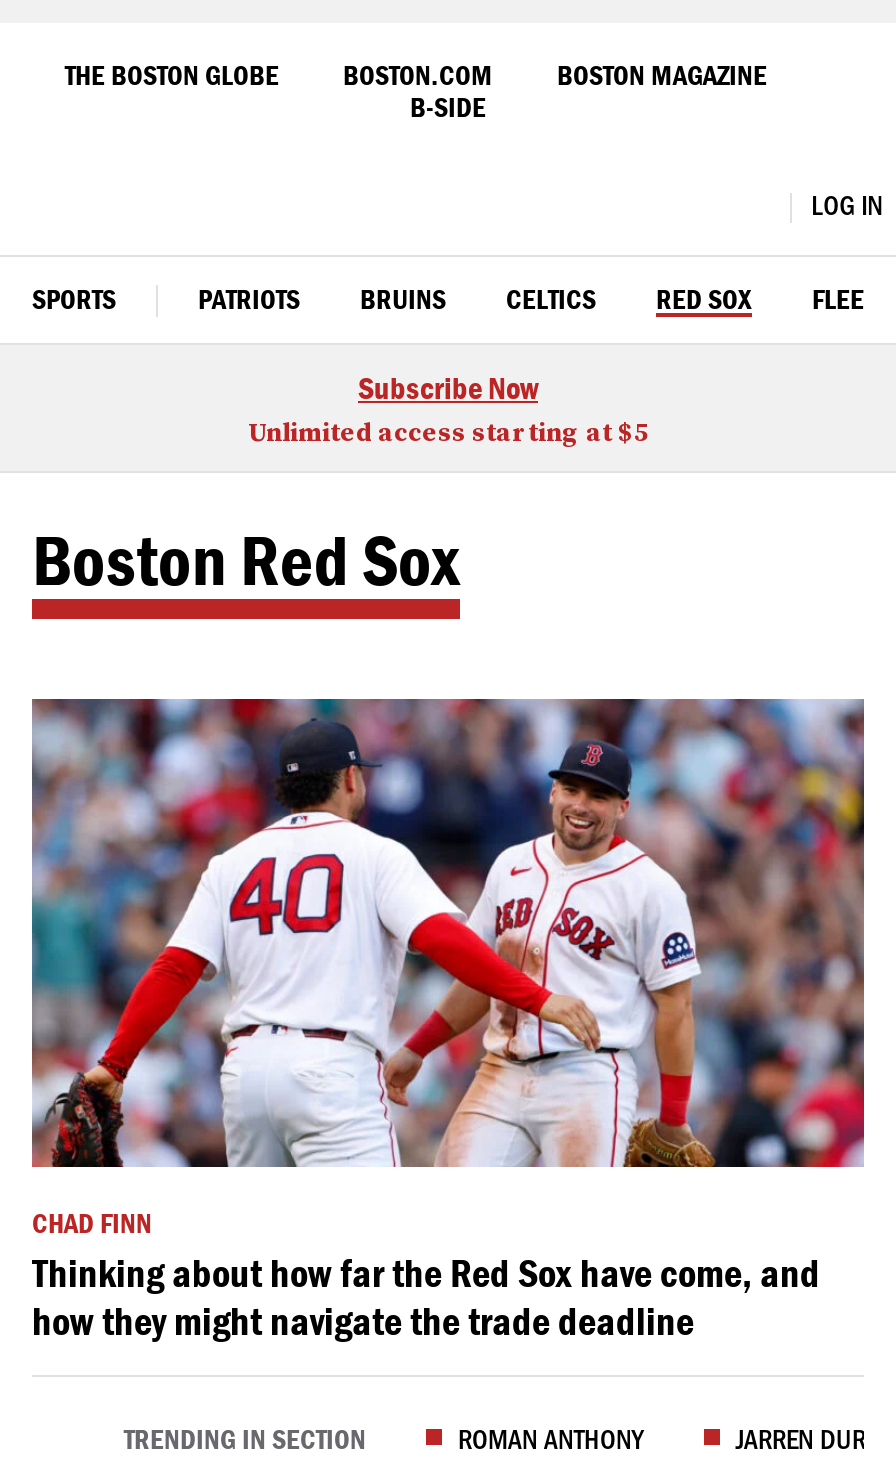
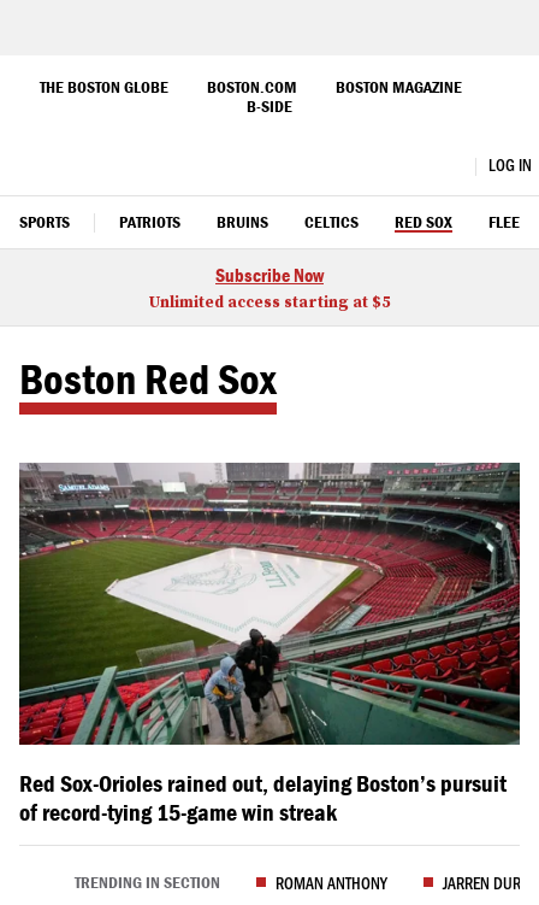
[30,697,866,1345] [image] | CHAD FINN | Thinking about how far the Red Sox have come, and | how they might navigate the trade deadline -> [18,462,521,827] [image] | Red Sox-Orioles rained out, delaying Boston’s pursuit | of record-tying 15-game win streak

